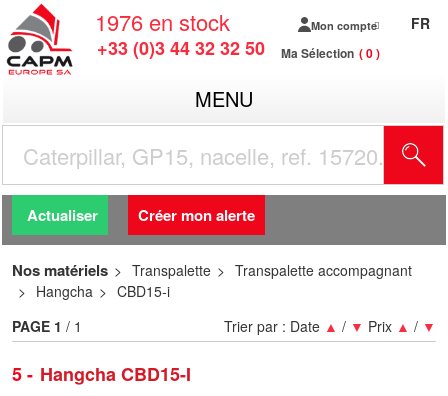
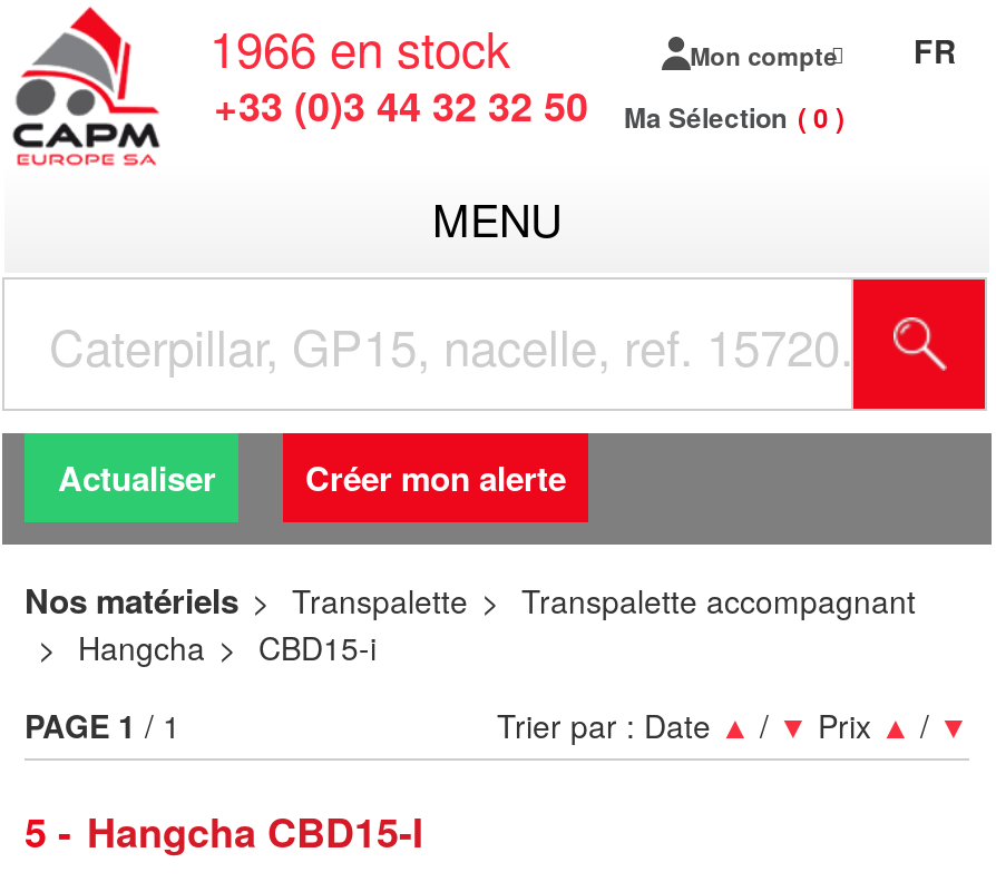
[95,6,230,37] 1976 en stock -> [209,12,510,81] 1966 en stock

